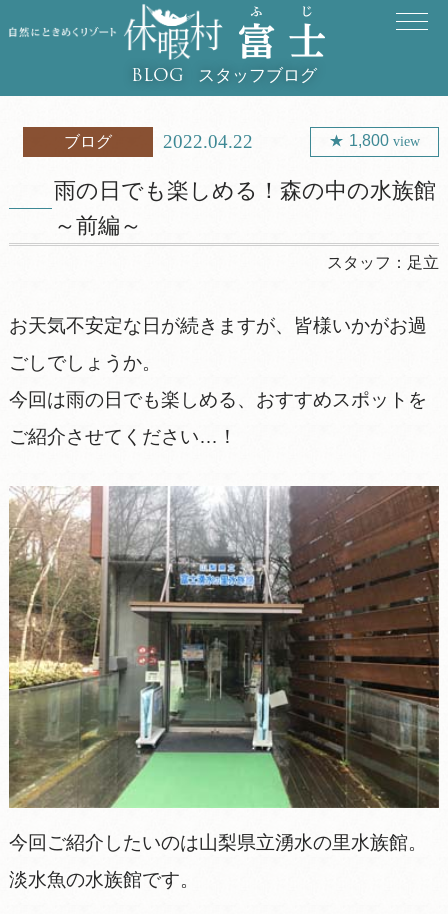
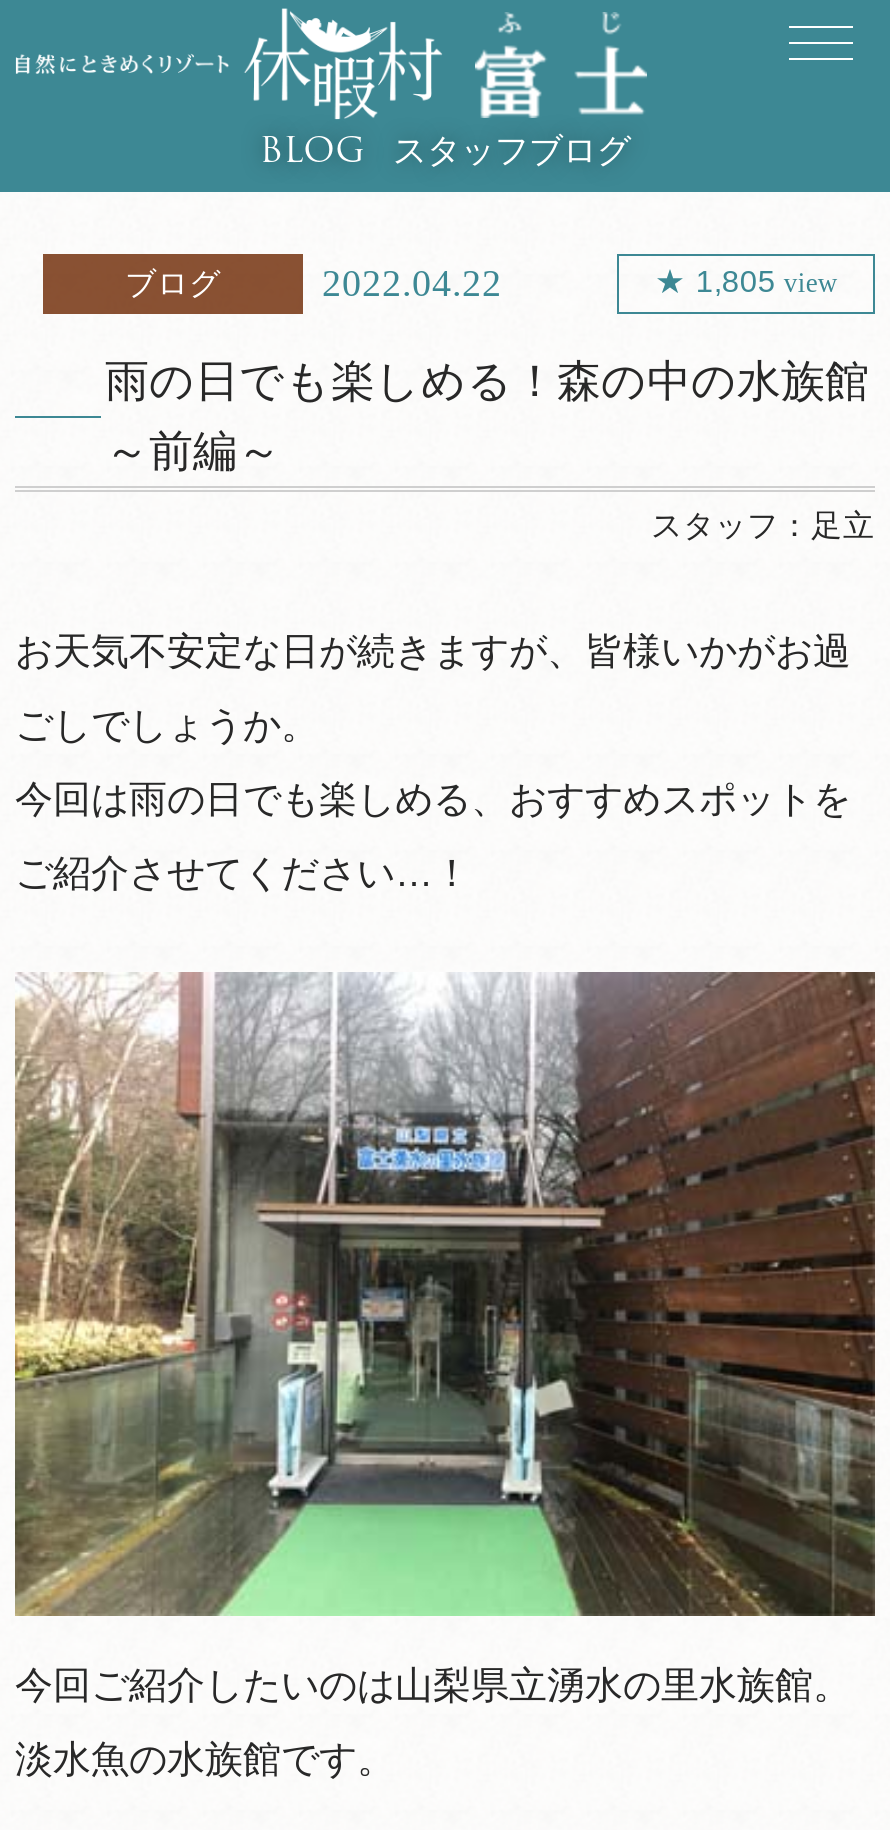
[349,132,420,149] 1,800 view -> [696,264,838,298] 1,805 view

